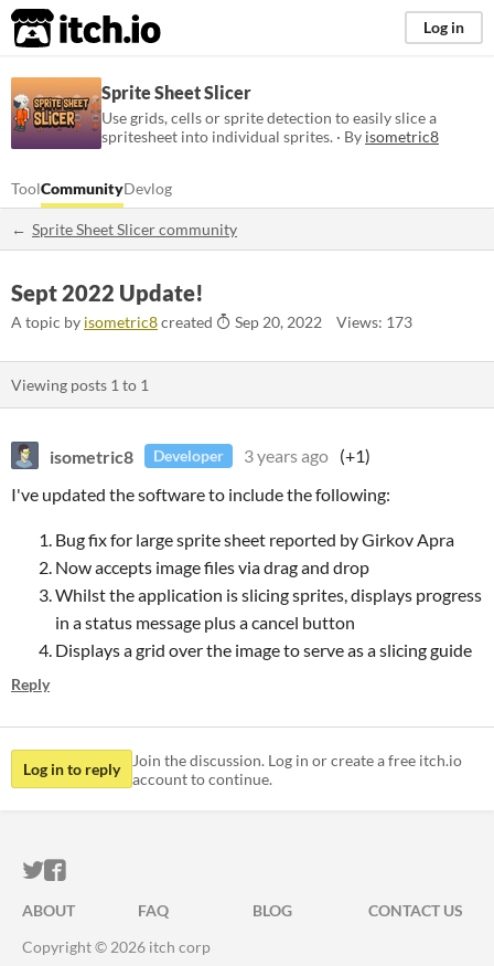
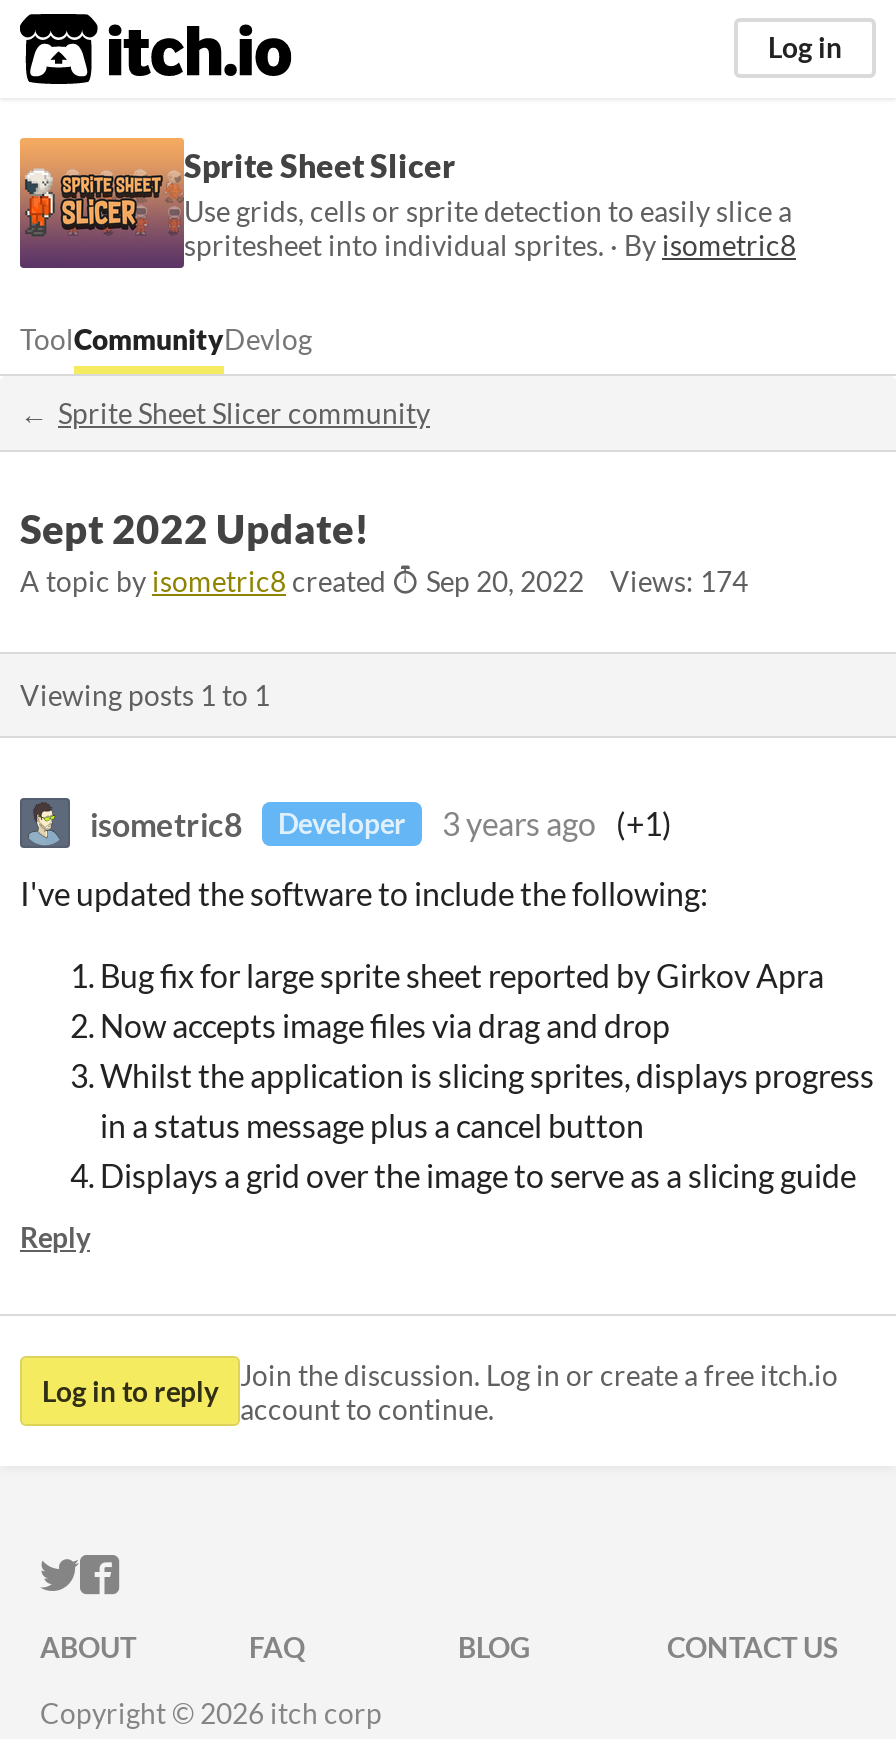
[11,312,412,331] A topic by isometric8 created Sep 20, 2022 Views: 173 -> [20,564,748,598] A topic by isometric8 created Sep 20, 2022 Views: 174

